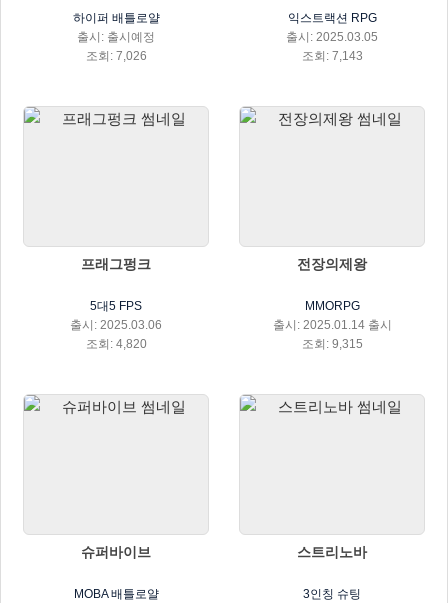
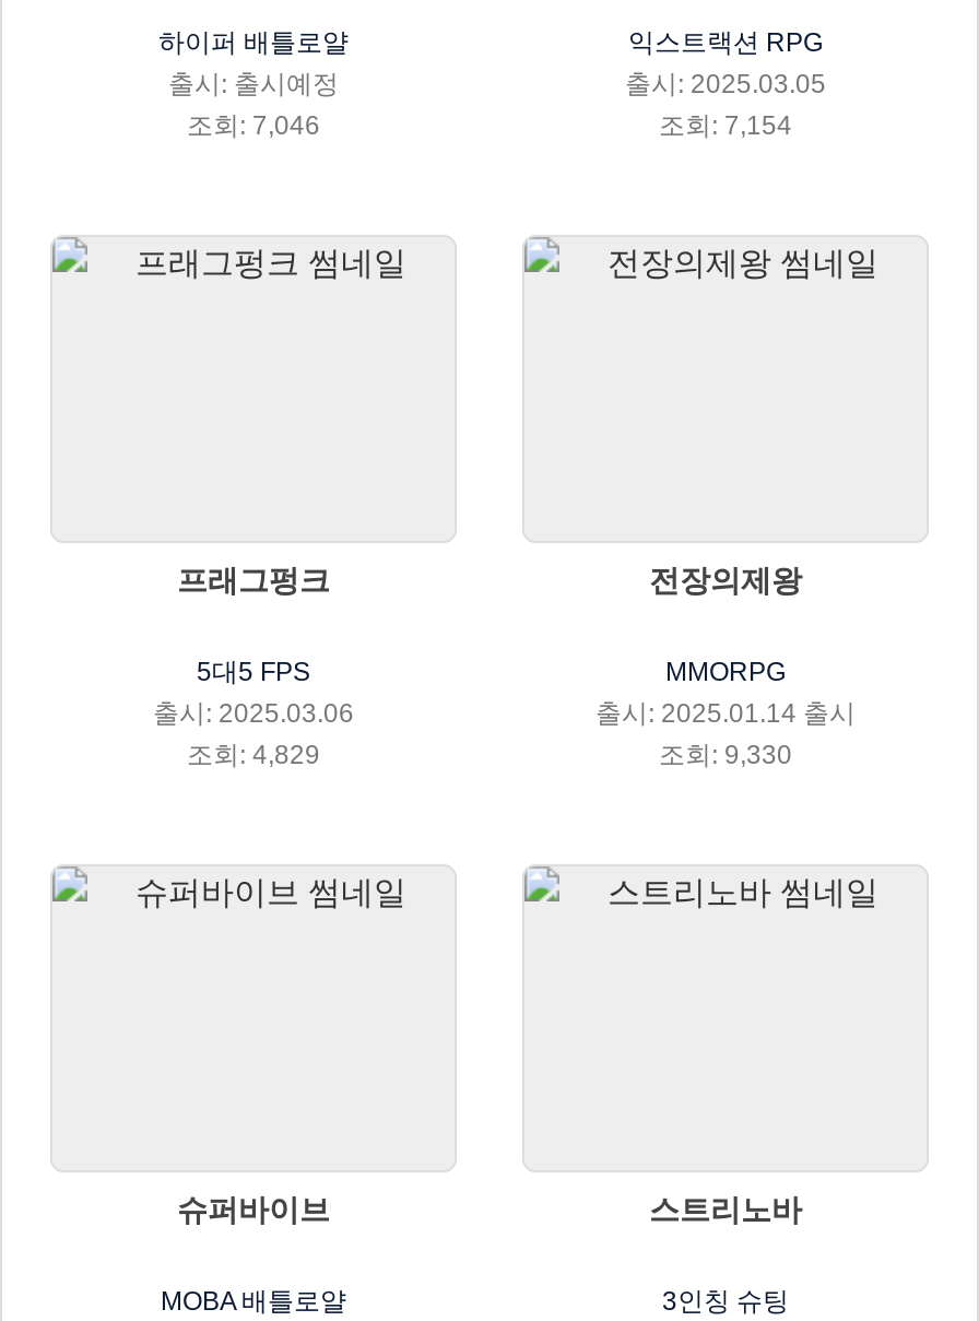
[85,49,146,63] 조회: 7,026 -> [187,110,320,141] 조회: 7,046
[301,49,362,63] 조회: 7,143 -> [659,110,792,141] 조회: 7,154
[85,337,146,351] 조회: 4,820 -> [187,739,320,770] 조회: 4,829
[301,337,362,351] 조회: 9,315 -> [659,739,792,770] 조회: 9,330

